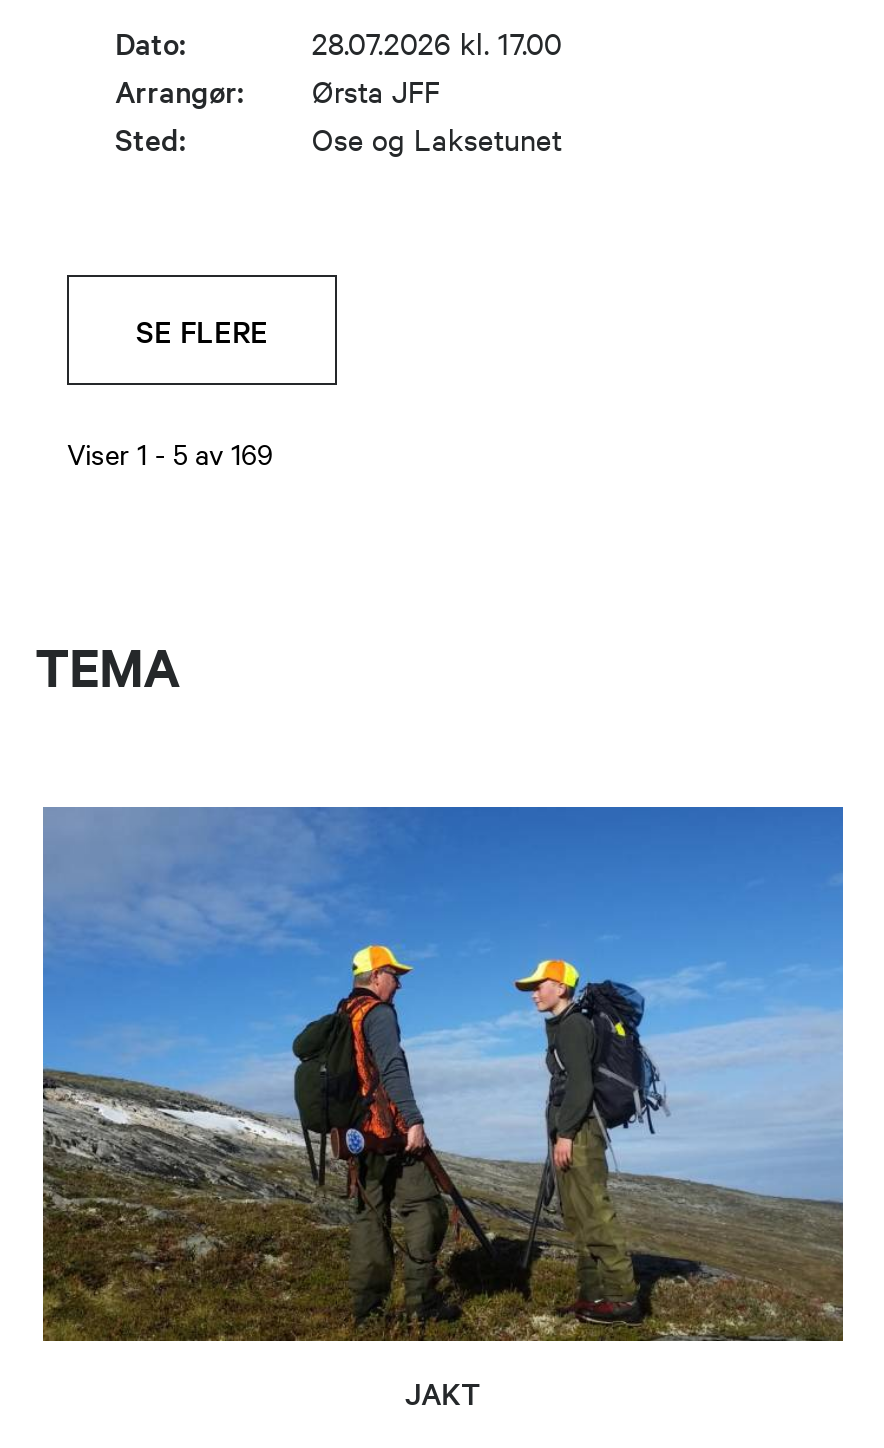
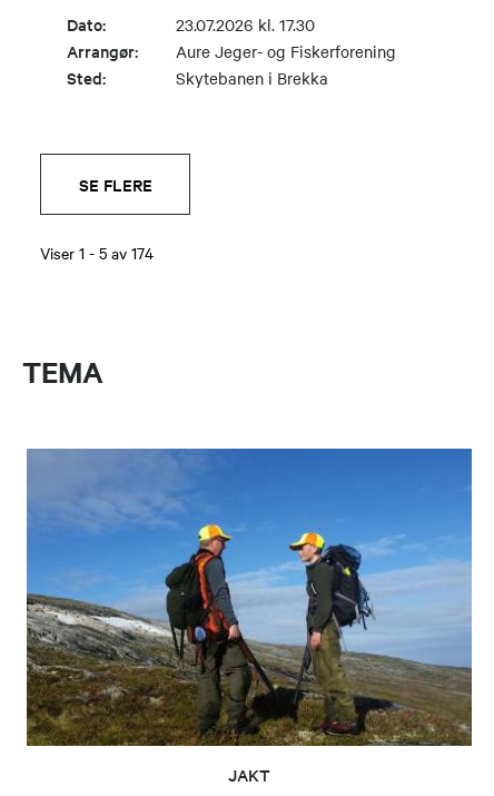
[312,23,562,63] 28.07.2026 kl. 17.00 -> [176,13,315,35] 23.07.2026 kl. 17.30
[312,71,440,111] Ørsta JFF -> [176,40,397,62] Aure Jeger- og Fiskerforening
[312,119,562,159] Ose og Laksetunet -> [176,66,329,89] Skytebanen i Brekka
[67,433,273,473] Viser 1 - 5 av 169 -> [40,241,154,263] Viser 1 - 5 av 174

